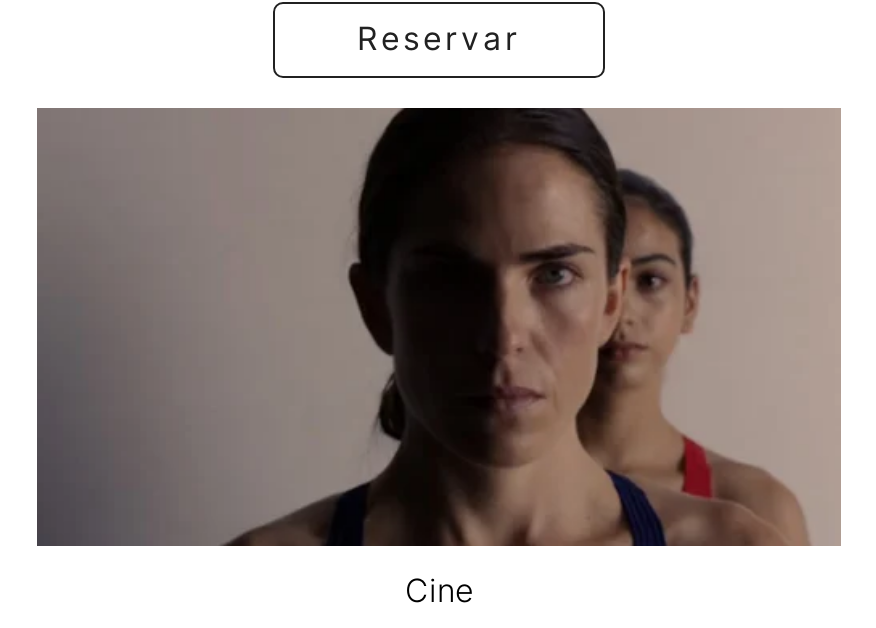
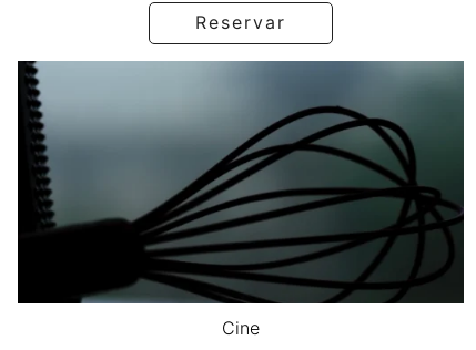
[35,106,841,548] [image] -> [17,60,464,305] [image]

